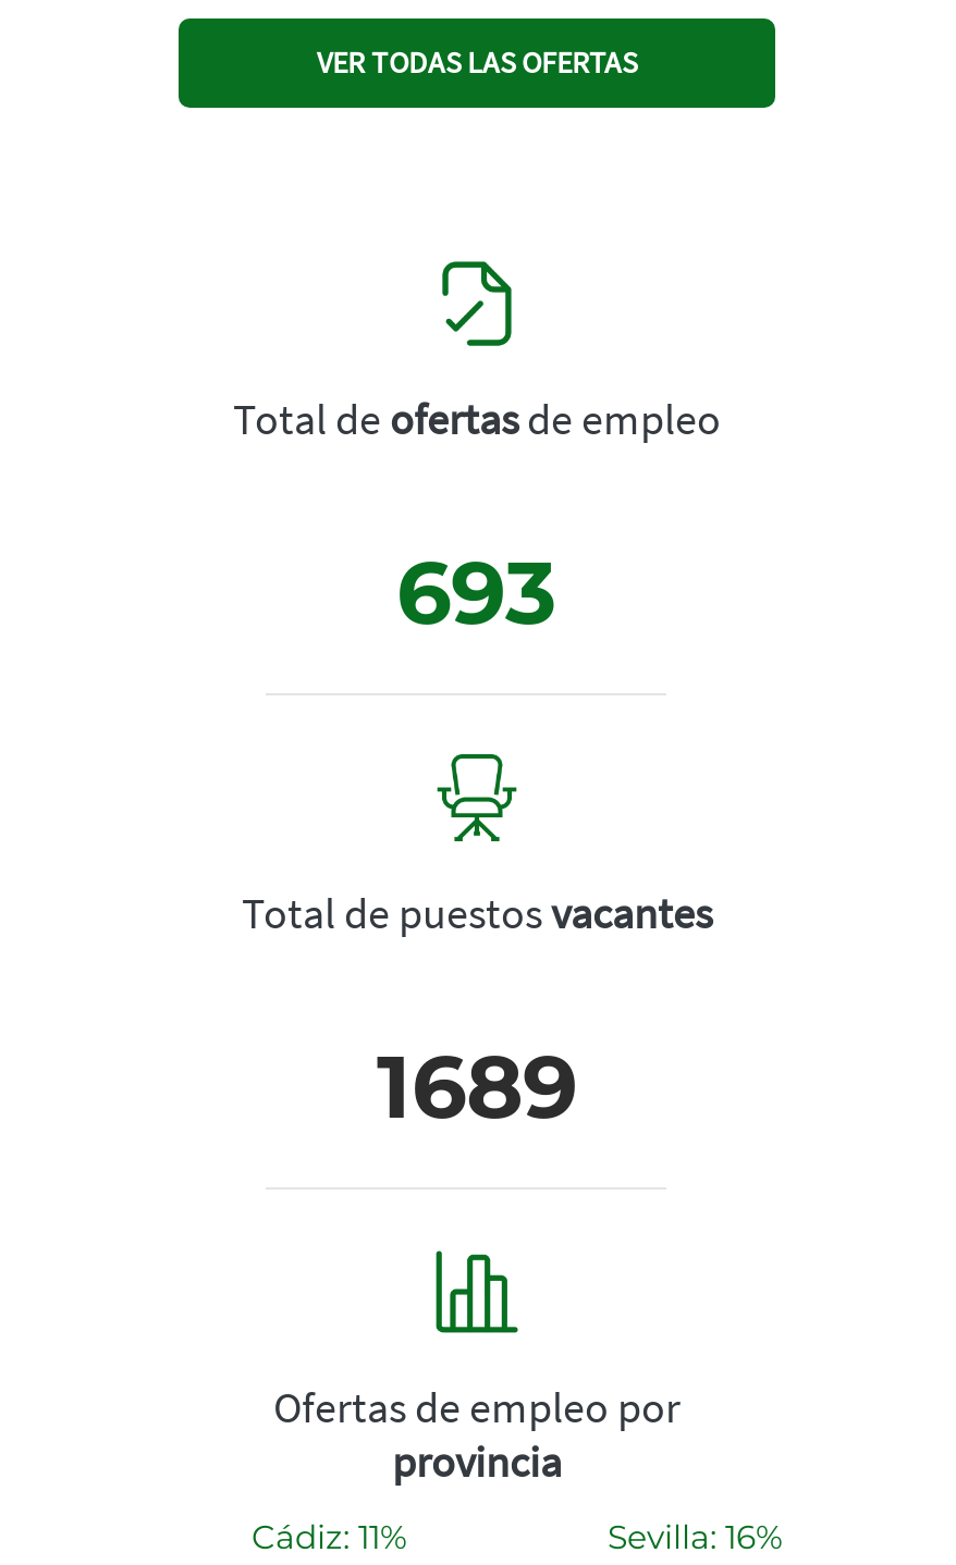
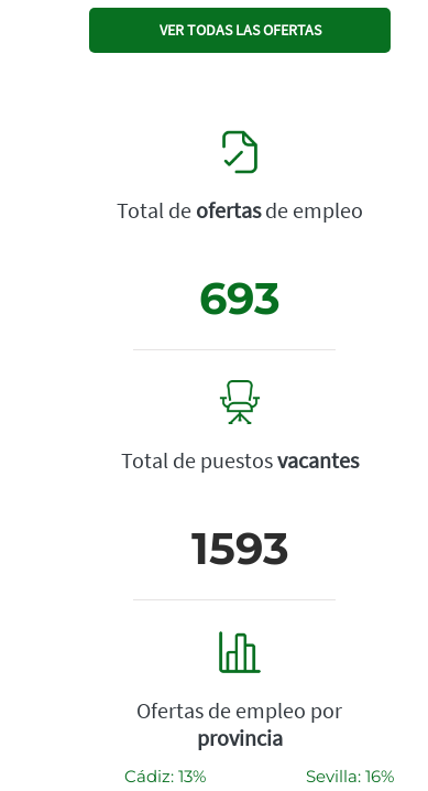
[377,1032,577,1139] 1689 -> [191,521,289,575] 1593
[252,1515,406,1557] Cádiz: 11% -> [124,766,206,787] Cádiz: 13%

